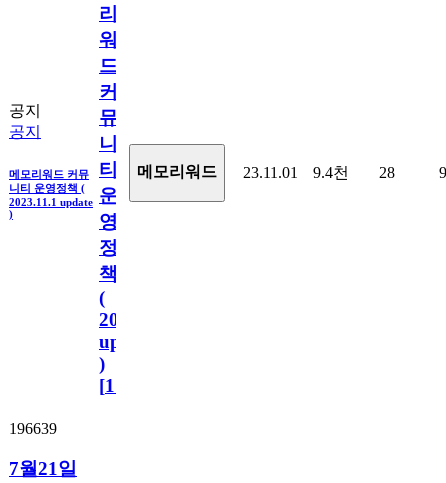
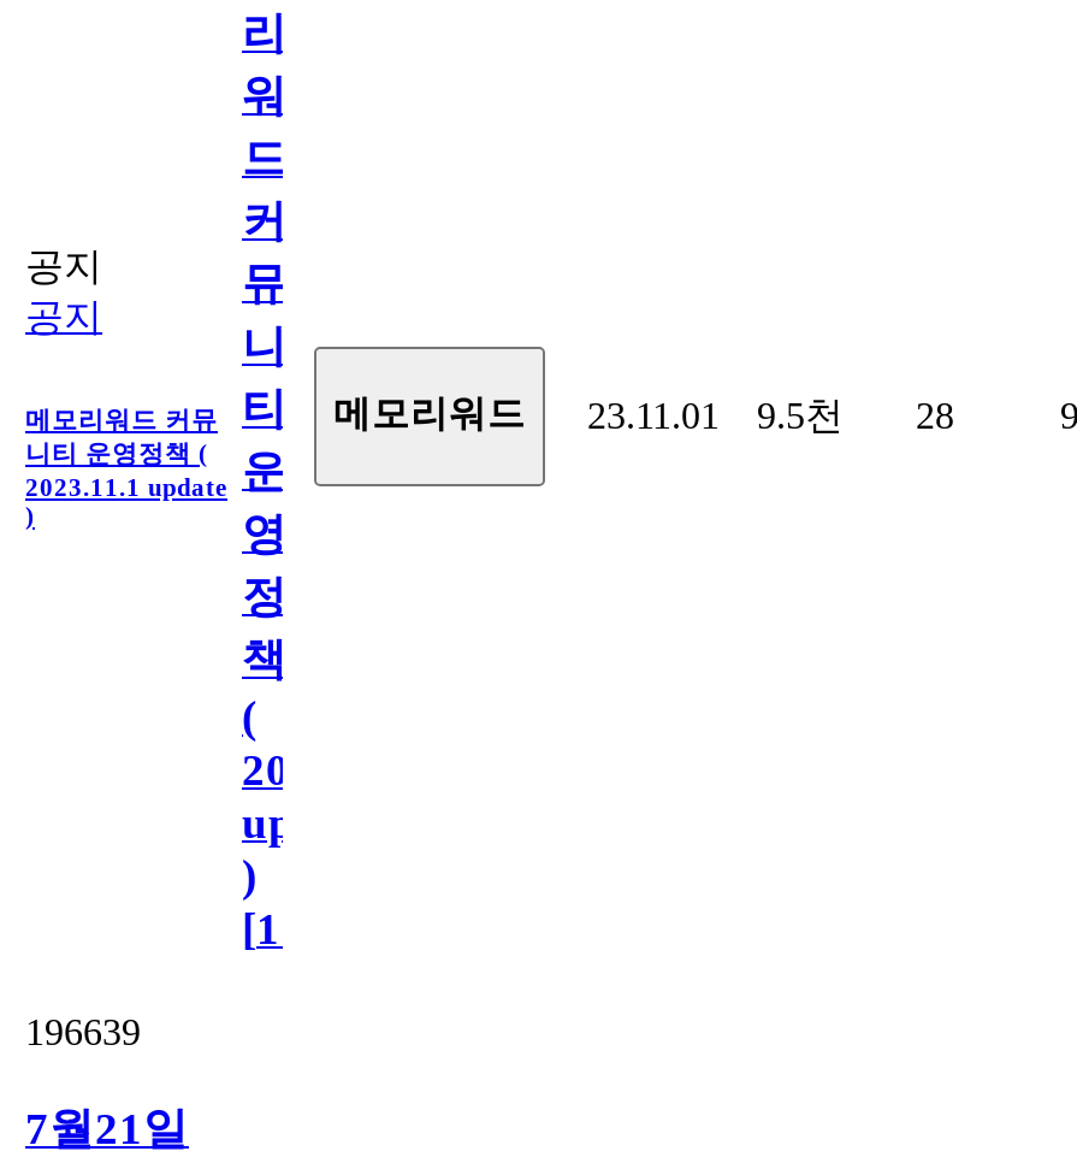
[9,159,395,181] 메모리워드 커뮤 티 메모리워드 23.11.01 9.4천 28 -> [25,384,954,435] 메모리워드 커뮤 티 메모리워드 23.11.01 9.5천 28

